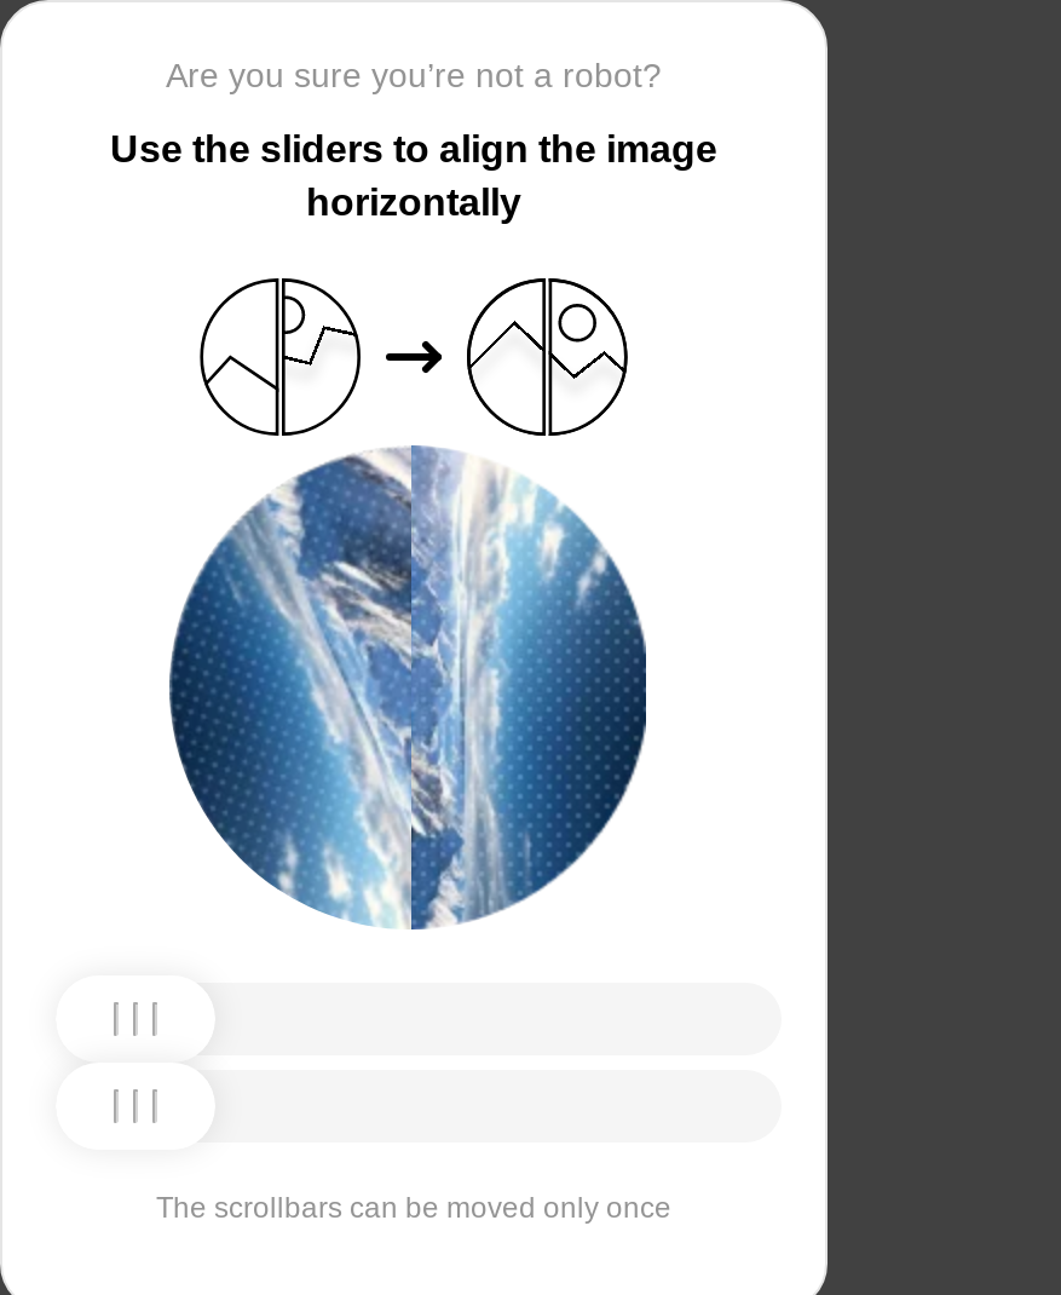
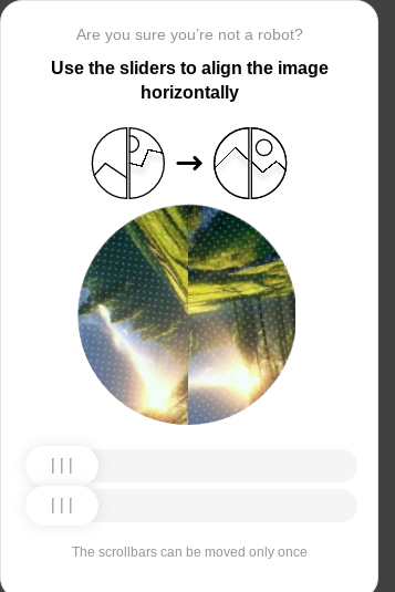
[169,445,646,927] [image] -> [77,204,295,425] [image]

